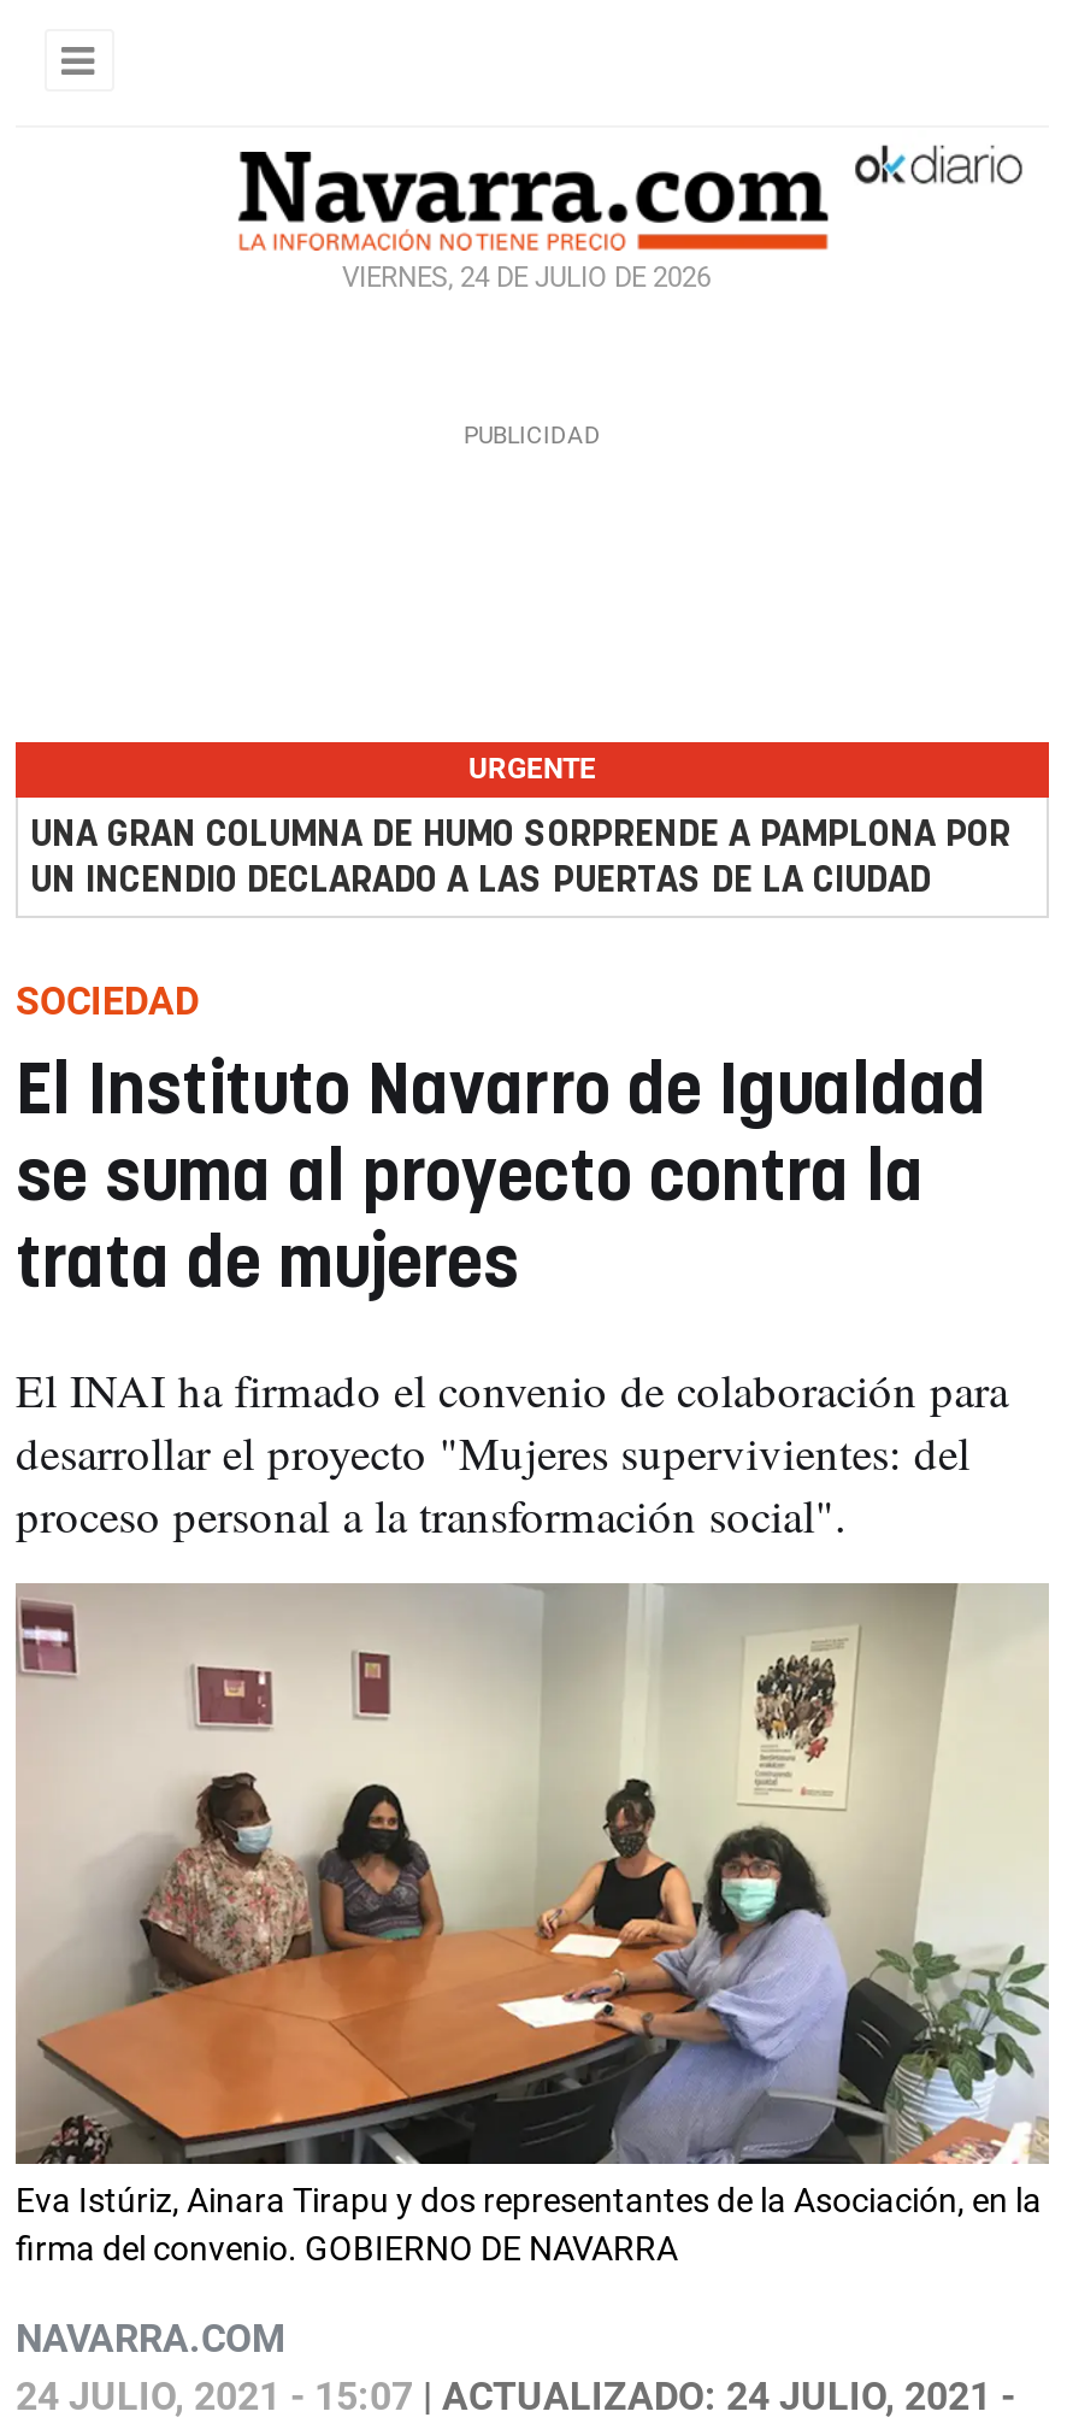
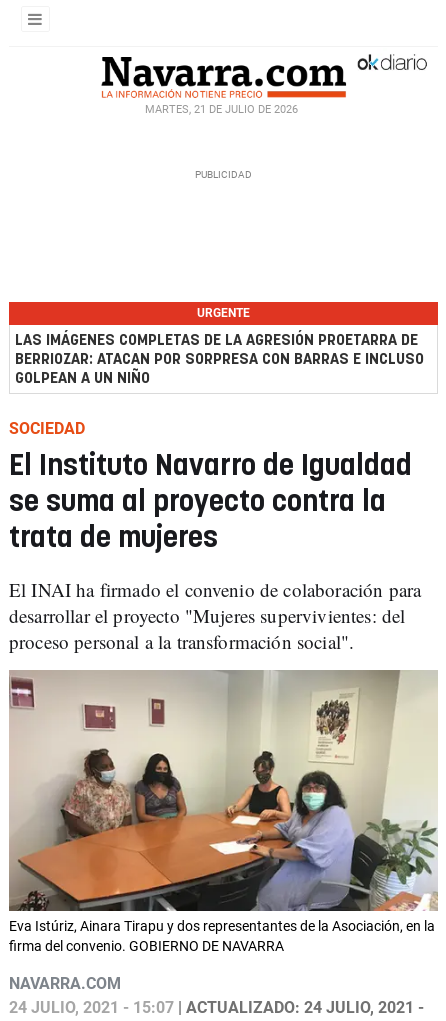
[342,262,711,294] VIERNES, 24 DE JULIO DE 2026 -> [144,103,297,116] MARTES, 21 DE JULIO DE 2026
[30,817,1010,899] UNA GRAN COLUMNA DE HUMO SORPRENDE A PAMPLONA POR | UN INCENDIO DECLARADO A LAS PUERTAS DE LA CIUDAD -> [15,333,424,386] LAS IMÁGENES COMPLETAS DE LA AGRESIÓN PROETARRA DE | BERRIOZAR: ATACAN POR SORPRESA CON BARRAS E INCLUSO | GOLPEAN A UN NIÑO

